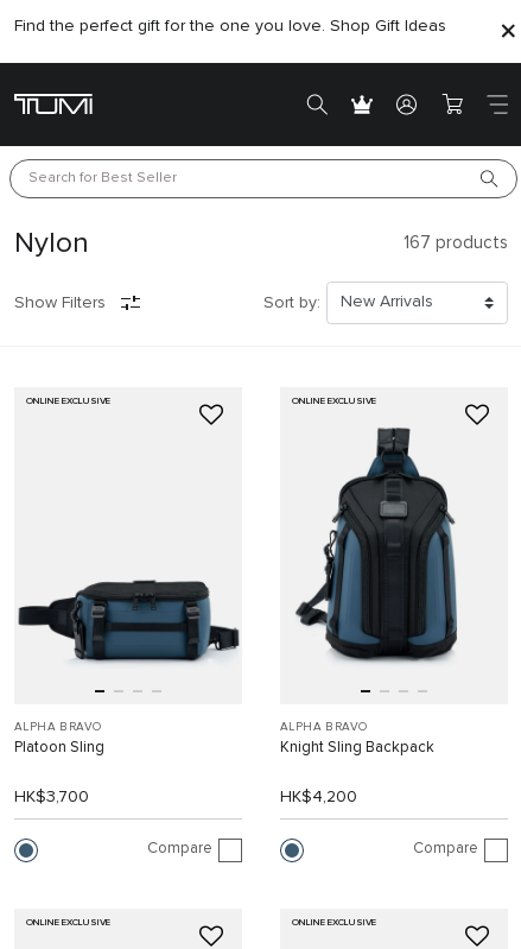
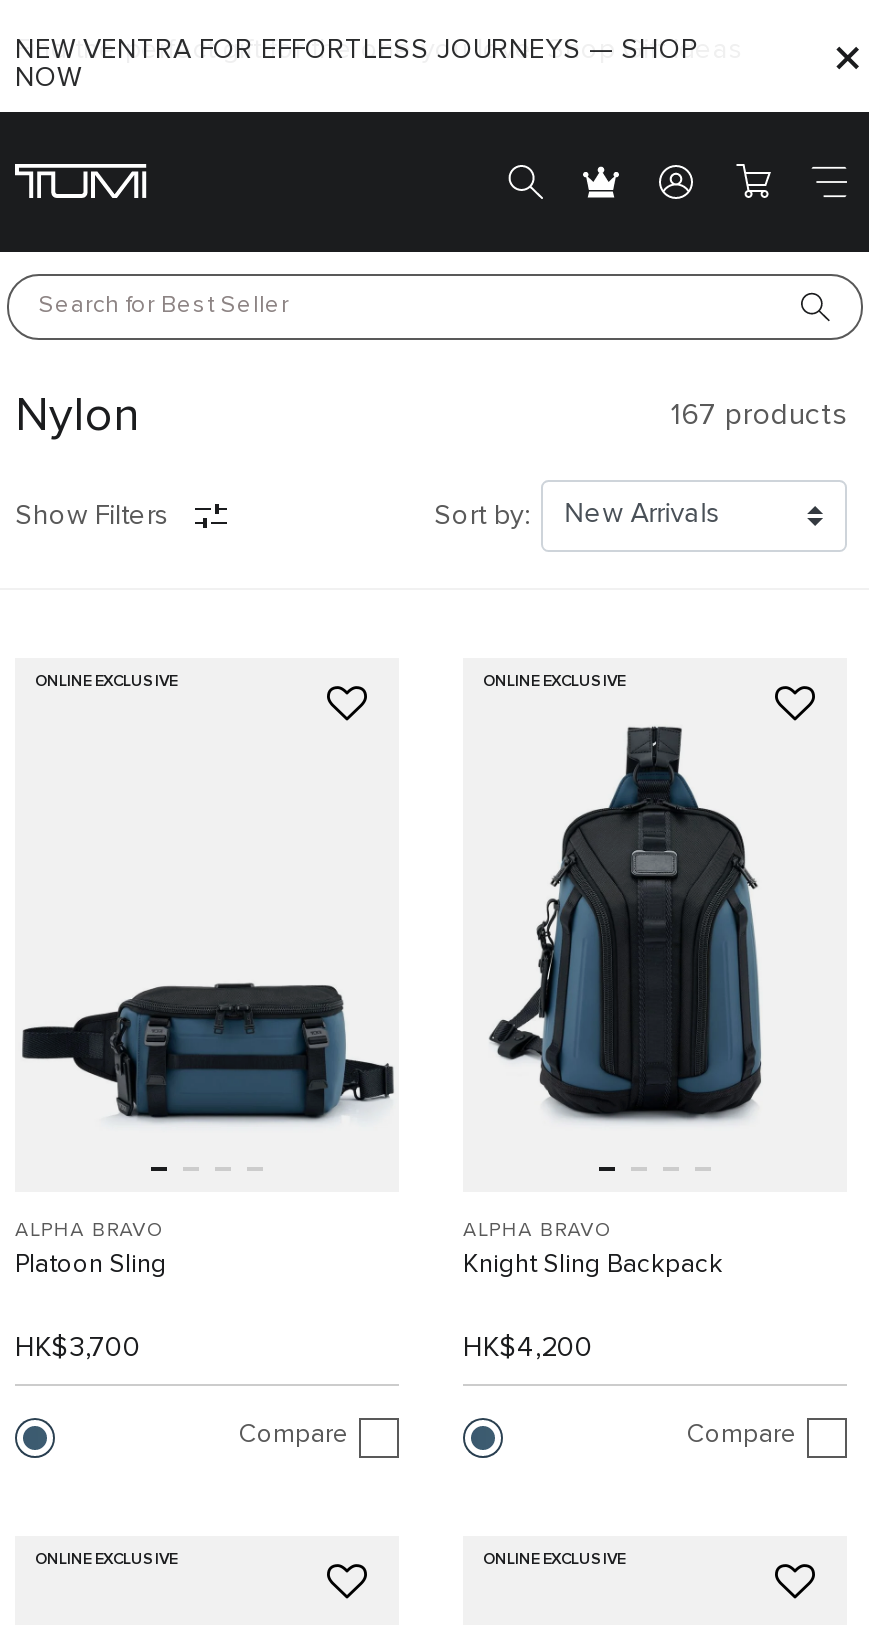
[14,18,446,34] Find the perfect gift for the one you love. Shop Gift Ideas -> [15,36,697,92] NEW VENTRA FOR EFFORTLESS JOURNEYS — SHOP | NOW

